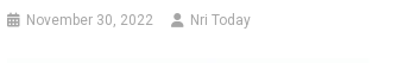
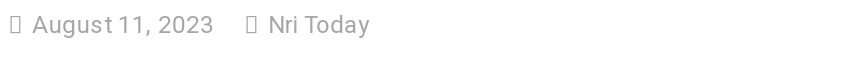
[26,12,153,29] November 30, 2022 -> [32,10,214,38] August 11, 2023

